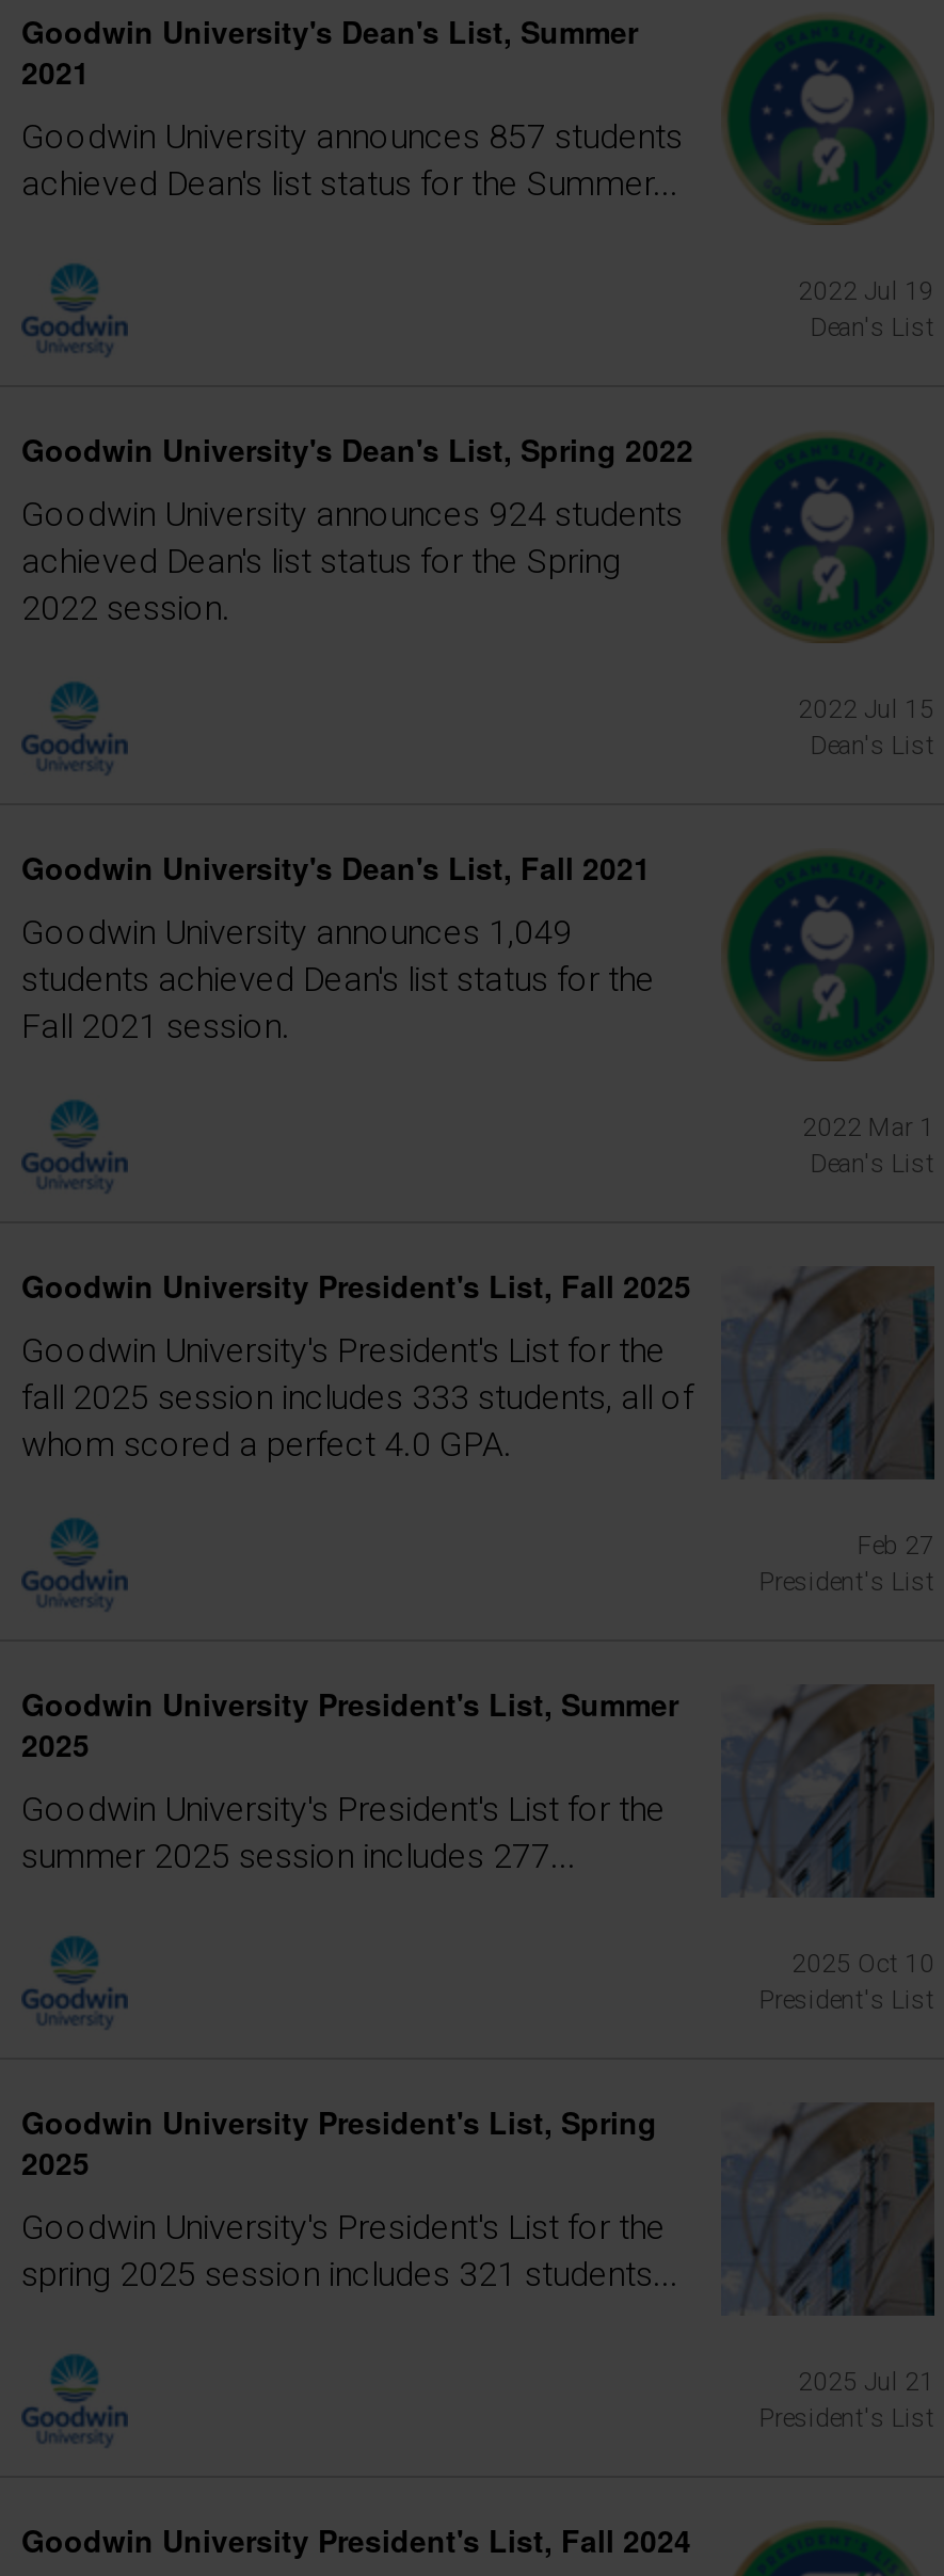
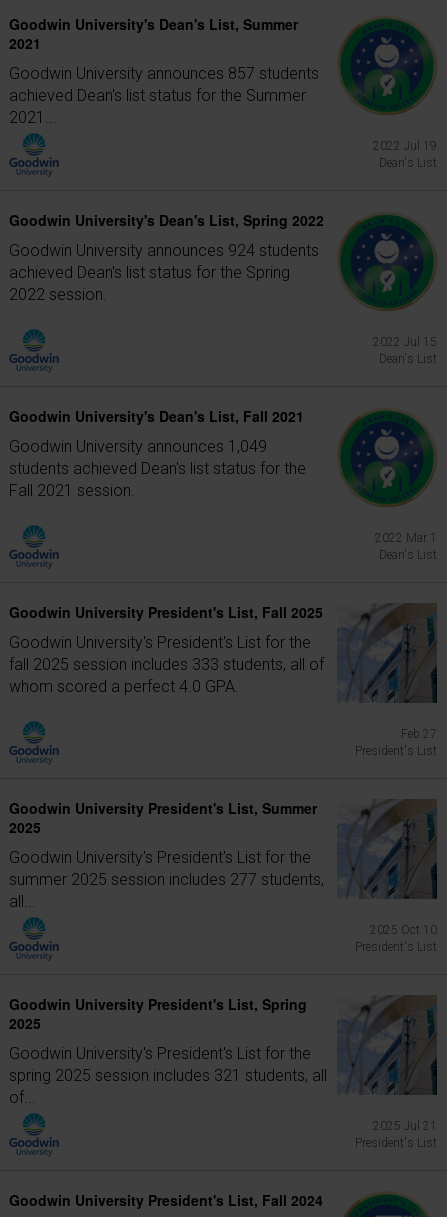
[21,163,678,204] achieved Dean's list status for the Summer... -> [9,86,306,127] achieved Dean's list status for the Summer | 2021...
[21,1836,576,1876] summer 2025 session includes 277... -> [9,870,324,911] summer 2025 session includes 277 students, | all...
[21,2254,678,2294] spring 2025 session includes 321 students... -> [9,1066,327,1107] spring 2025 session includes 321 students, all | of...

